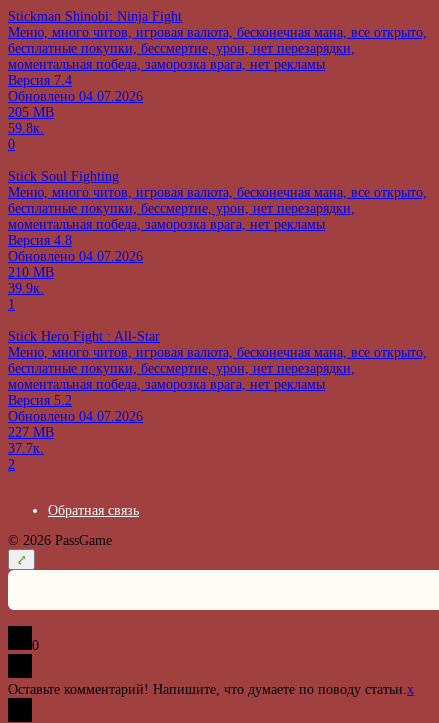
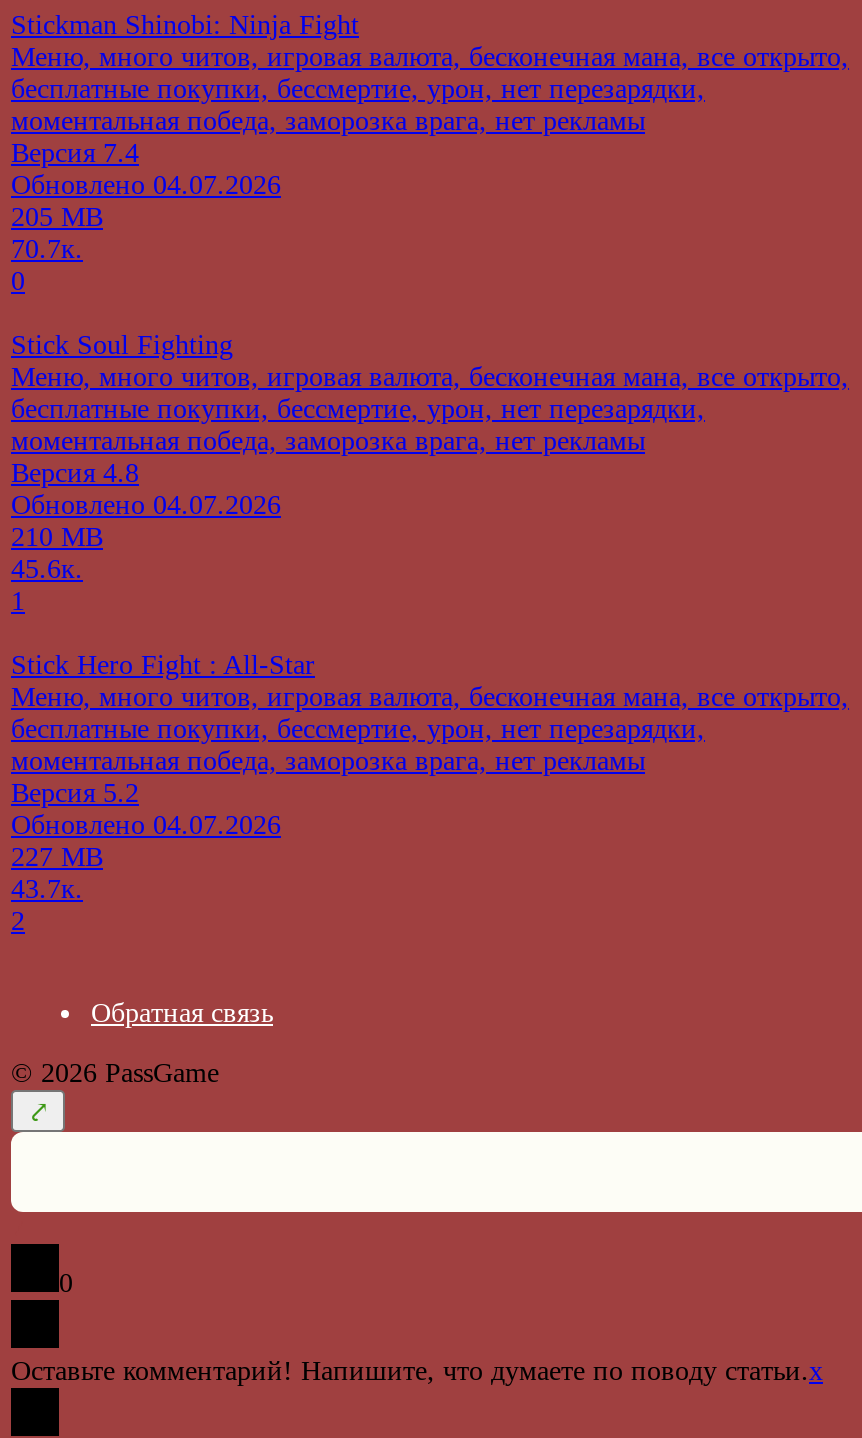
[8,121,44,136] 59.8к. -> [11,235,83,265] 70.7к.
[8,281,44,296] 39.9к. -> [11,555,83,585] 45.6к.
[8,441,44,456] 37.7к. -> [11,875,83,905] 43.7к.

